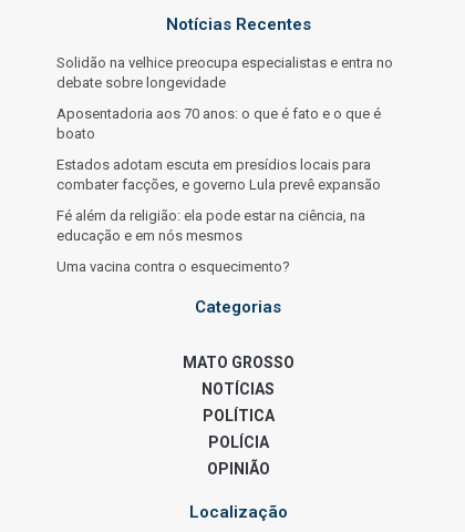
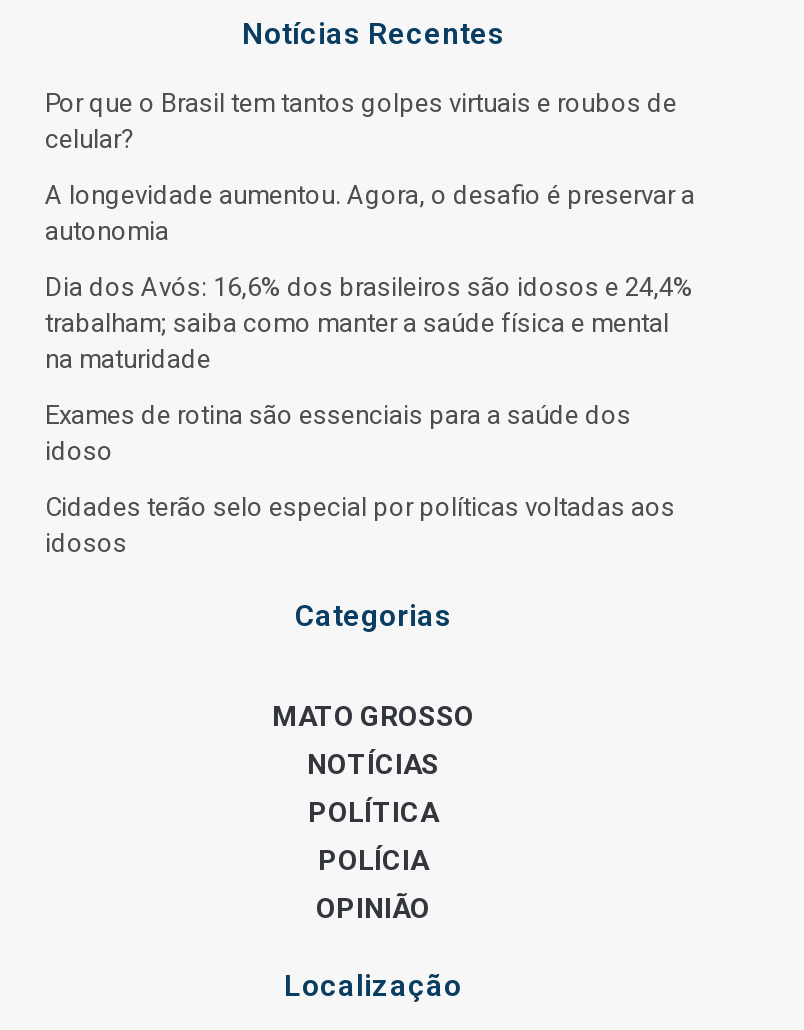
[56,55,393,91] Solidão na velhice preocupa especialistas e entra no | debate sobre longevidade -> [45,89,677,155] Por que o Brasil tem tantos golpes virtuais e roubos de | celular?
[56,106,381,142] Aposentadoria aos 70 anos: o que é fato e o que é | boato -> [45,181,695,247] A longevidade aumentou. Agora, o desafio é preservar a | autonomia
[56,157,381,193] Estados adotam escuta em presídios locais para | combater facções, e governo Lula prevê expansão -> [45,273,693,375] Dia dos Avós: 16,6% dos brasileiros são idosos e 24,4% | trabalham; saiba como manter a saúde física e mental | na maturidade
[56,208,365,244] Fé além da religião: ela pode estar na ciência, na | educação e em nós mesmos -> [45,401,631,467] Exames de rotina são essenciais para a saúde dos | idoso
[56,259,290,275] Uma vacina contra o esquecimento? -> [45,493,675,559] Cidades terão selo especial por políticas voltadas aos | idosos

